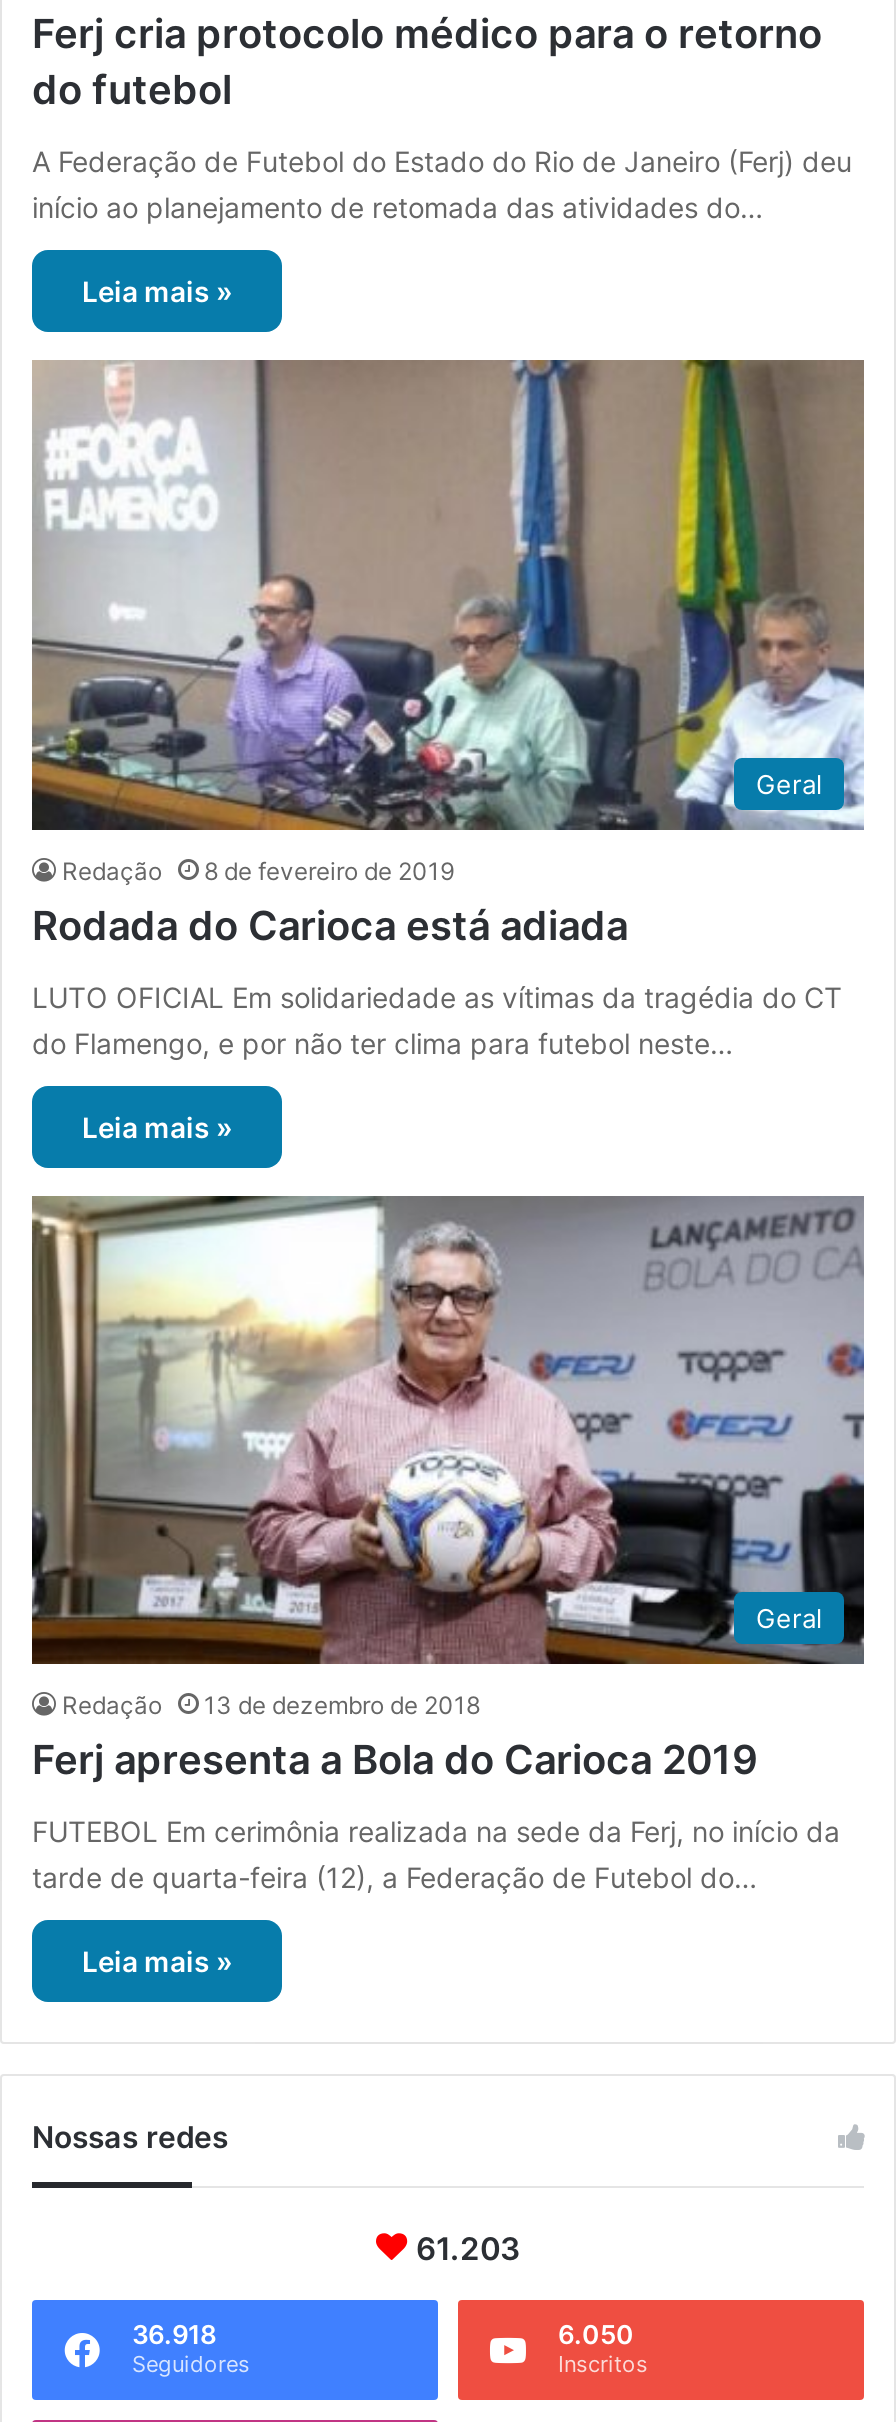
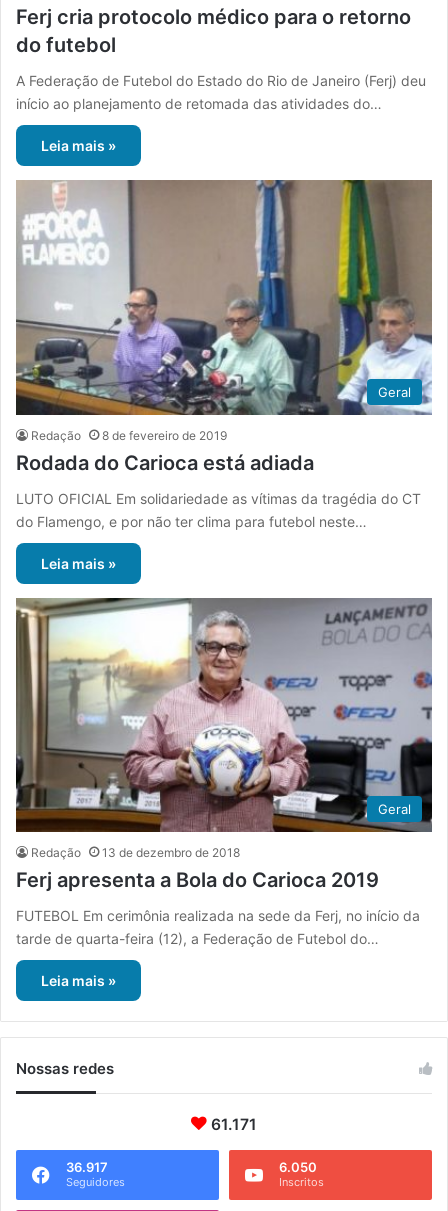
[416,2231,520,2269] 61.203 -> [211,1115,257,1134] 61.171
[132,2319,216,2351] 36.918 -> [66,1159,108,1175] 36.917

